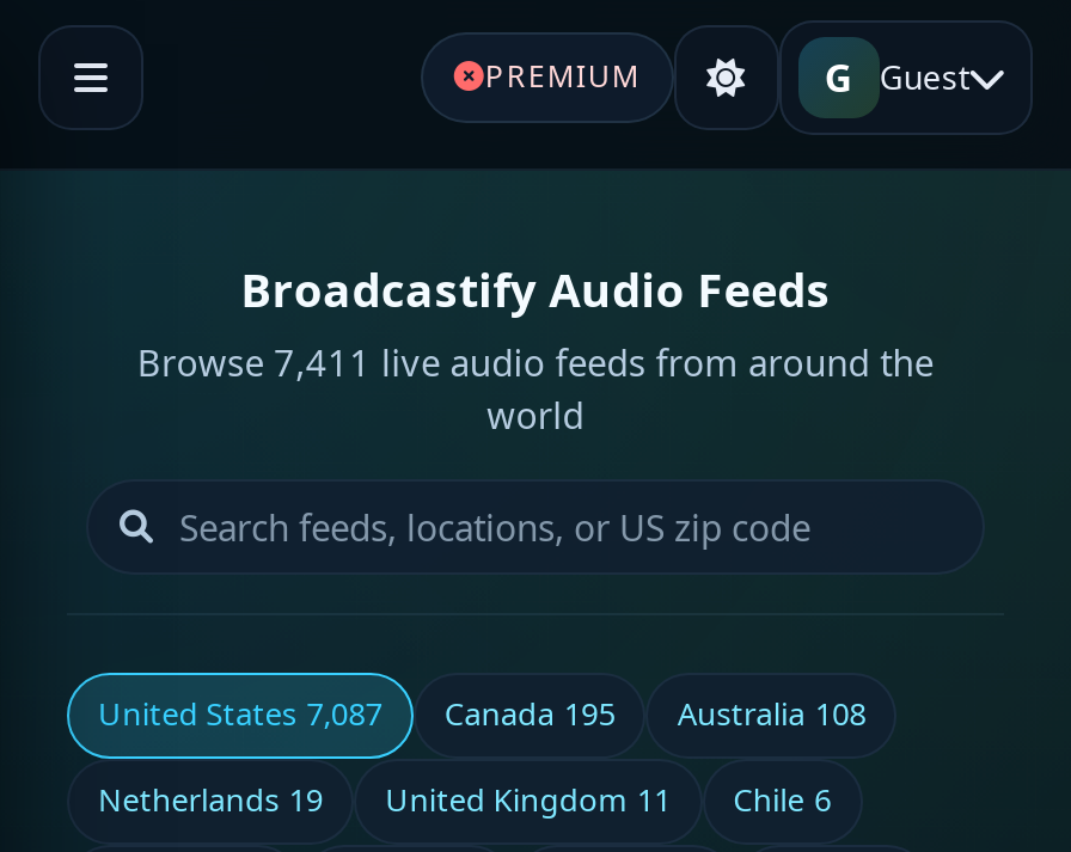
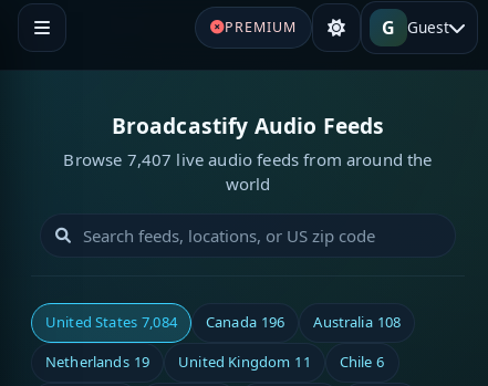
[137,338,934,386] Browse 7,411 live audio feeds from around the -> [64,148,432,170] Browse 7,407 live audio feeds from around the
[98,693,382,736] United States 7,087 -> [45,312,177,332] United States 7,084
[444,693,615,736] Canada 195 -> [206,312,285,332] Canada 196

